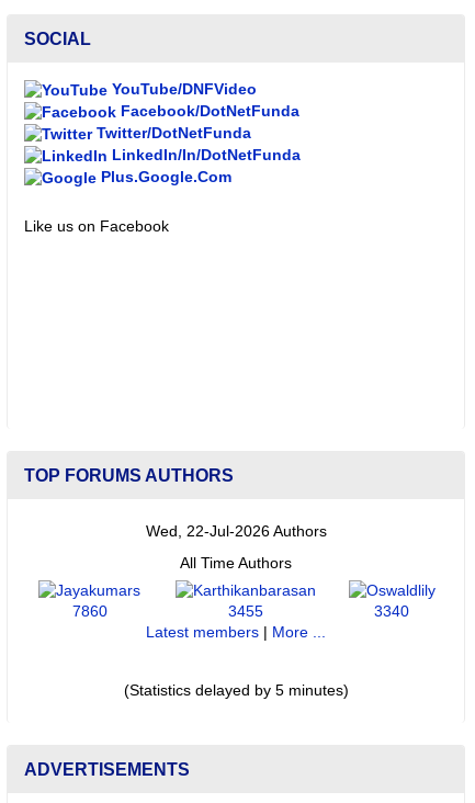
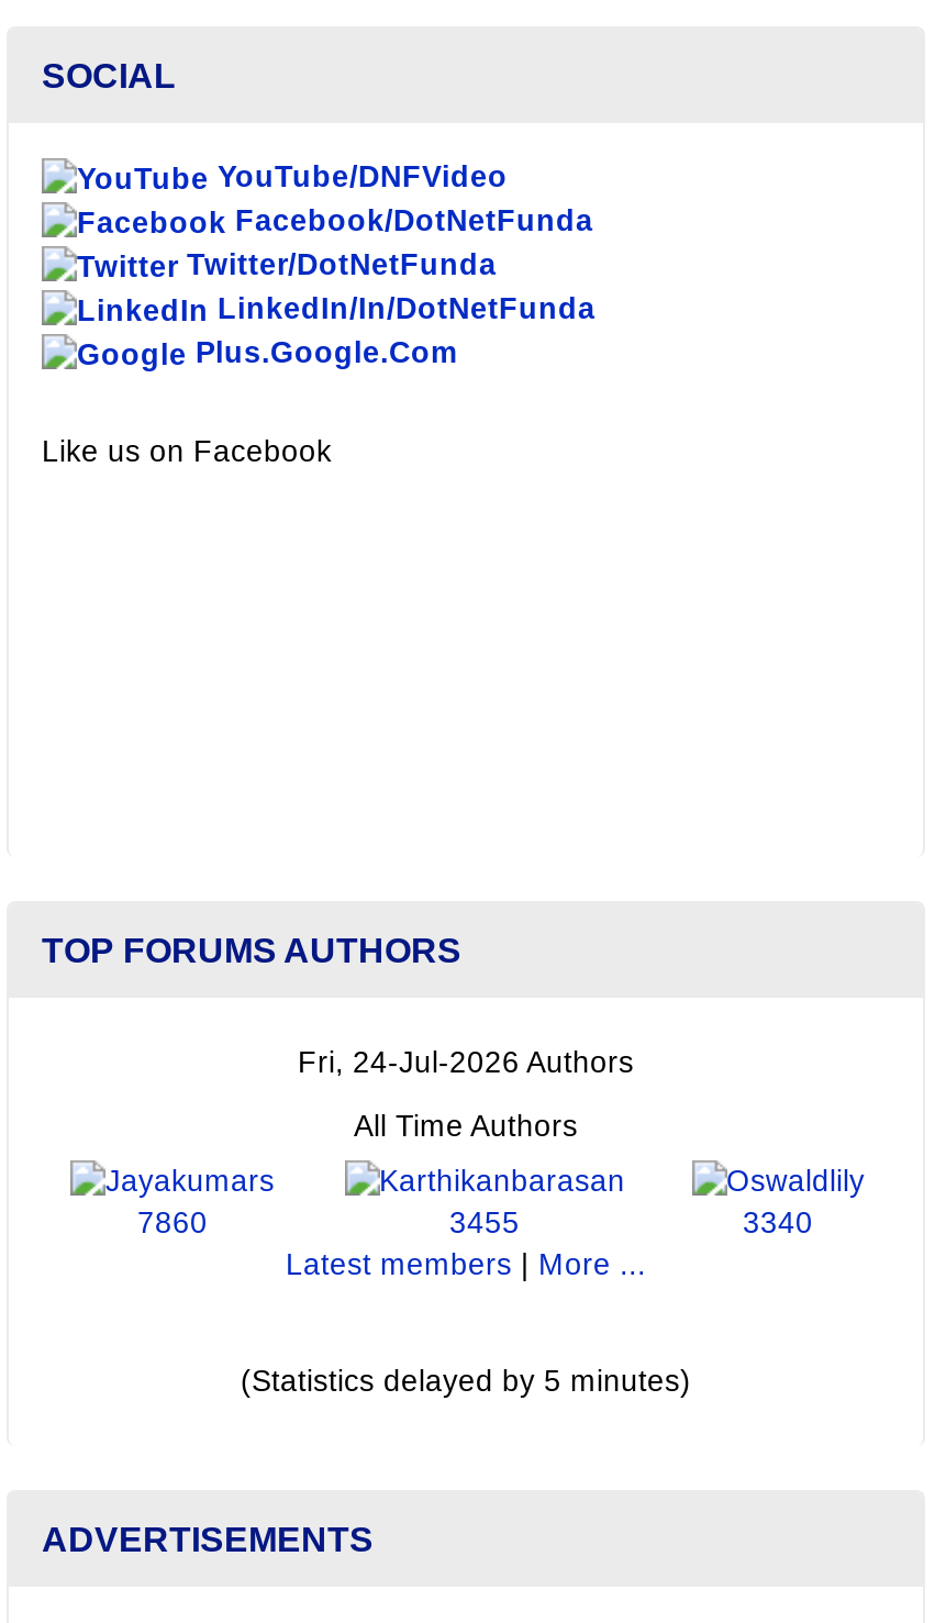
[145,523,326,539] Wed, 22-Jul-2026 Authors -> [298,1045,634,1078] Fri, 24-Jul-2026 Authors

